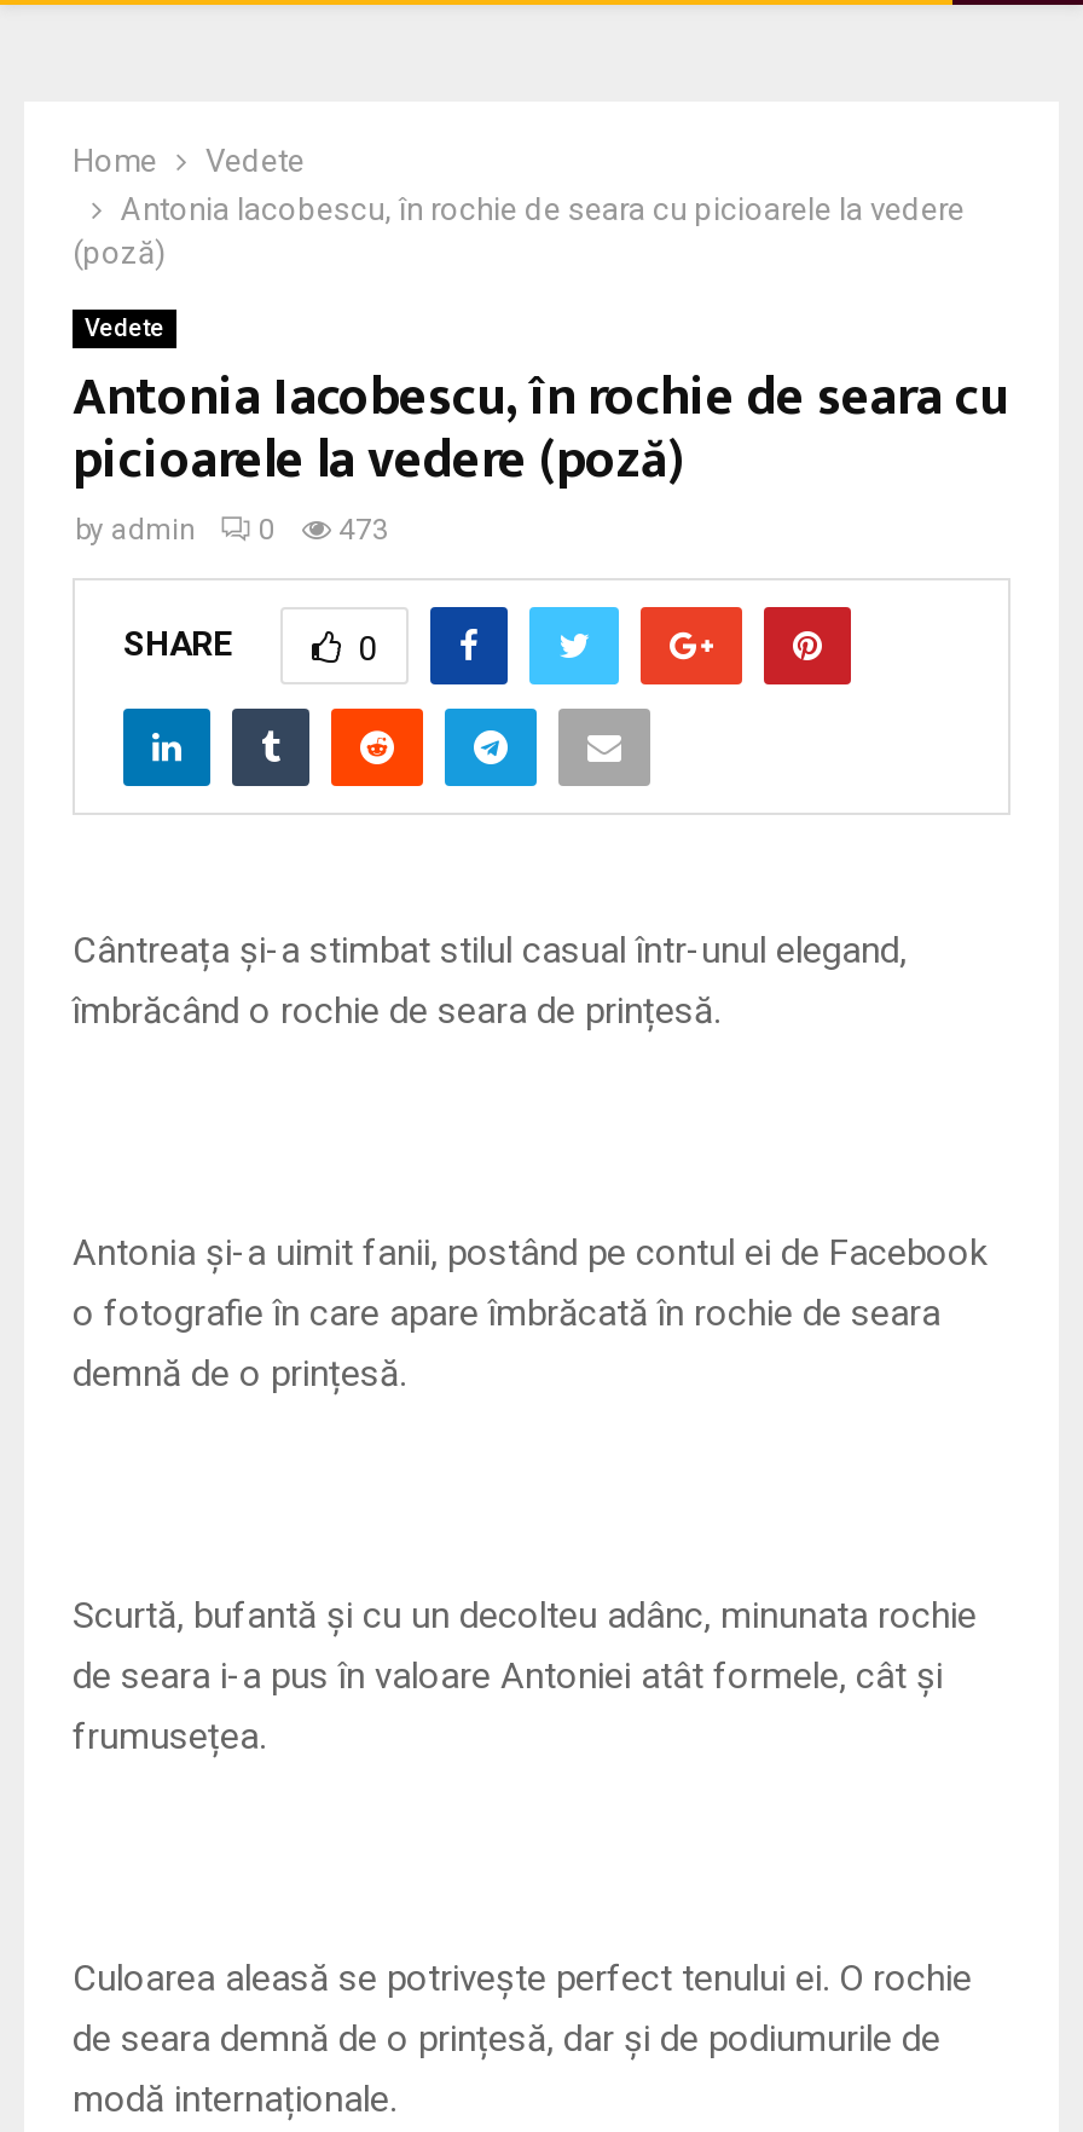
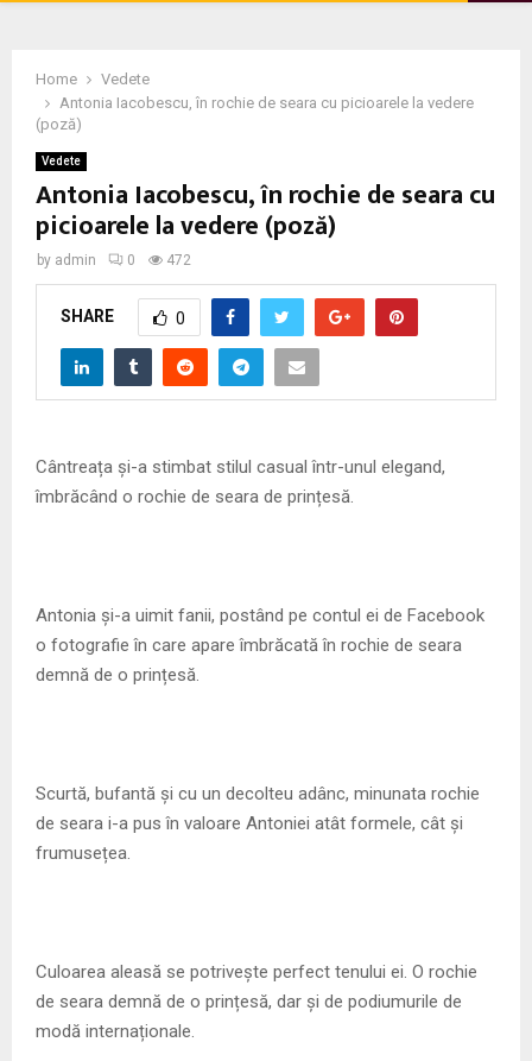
[75,513,389,547] by admin 0 473 -> [37,252,191,269] by admin 0 472

